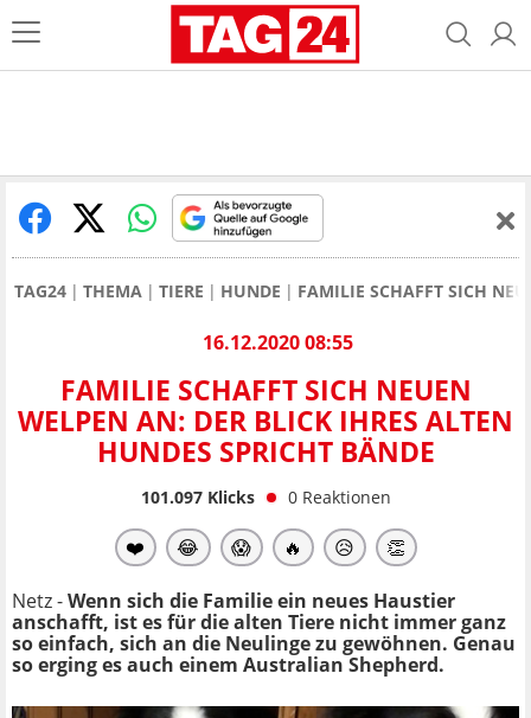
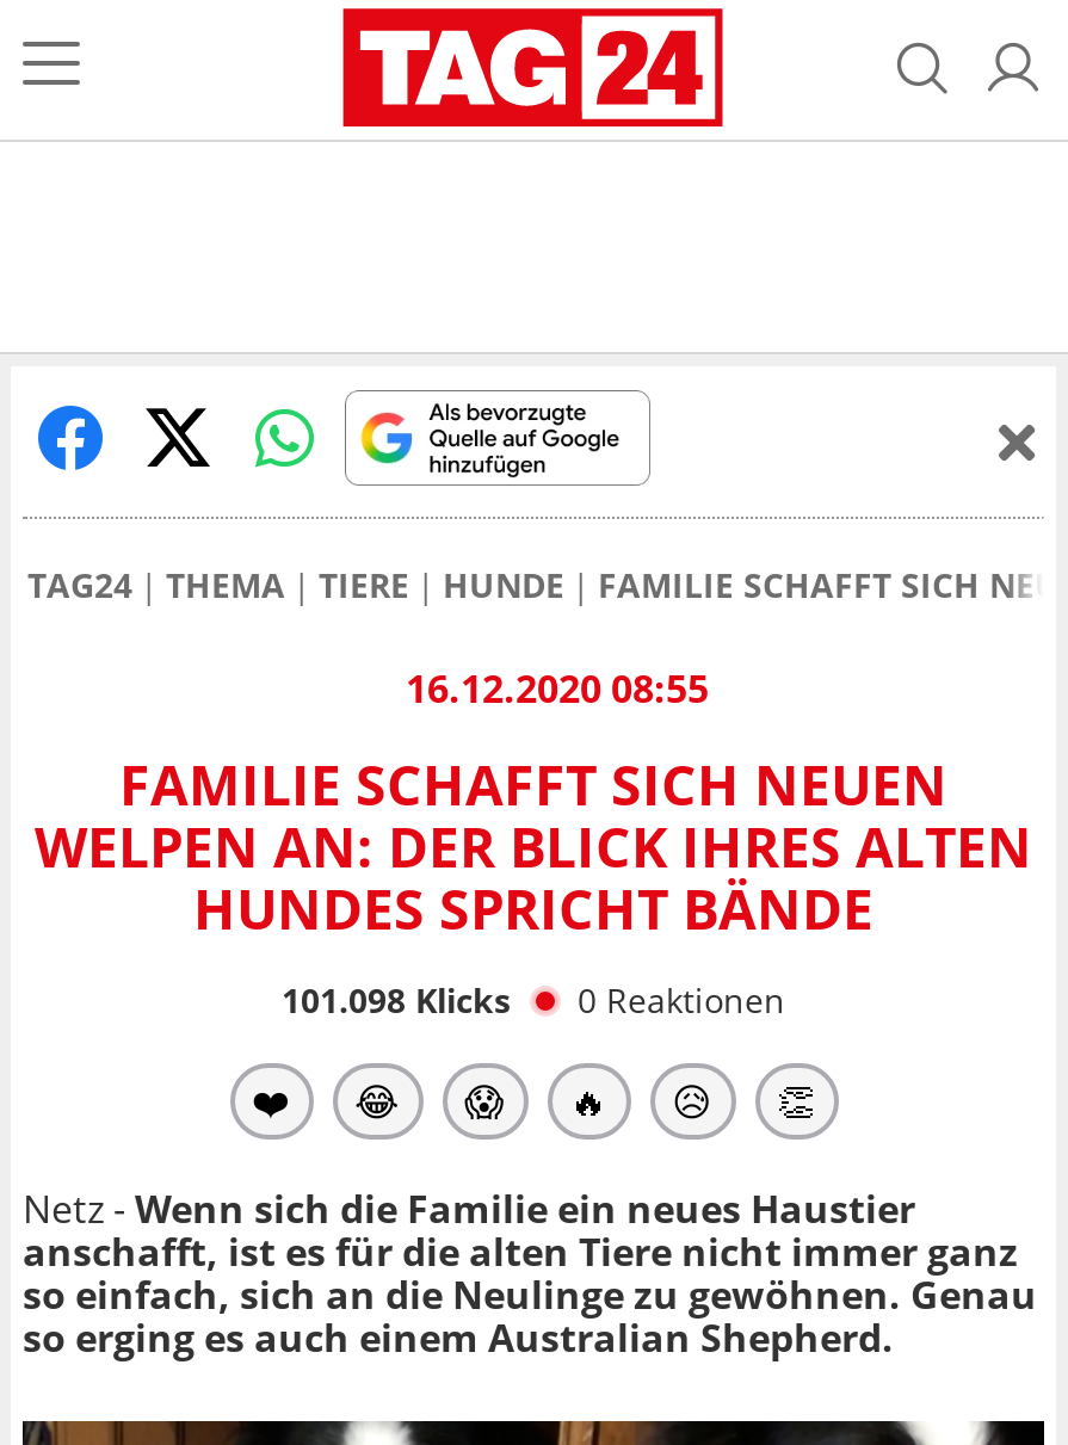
[140,486,391,508] 101.097 Klicks 0 Reaktionen -> [282,977,785,1022] 101.098 Klicks 0 Reaktionen

